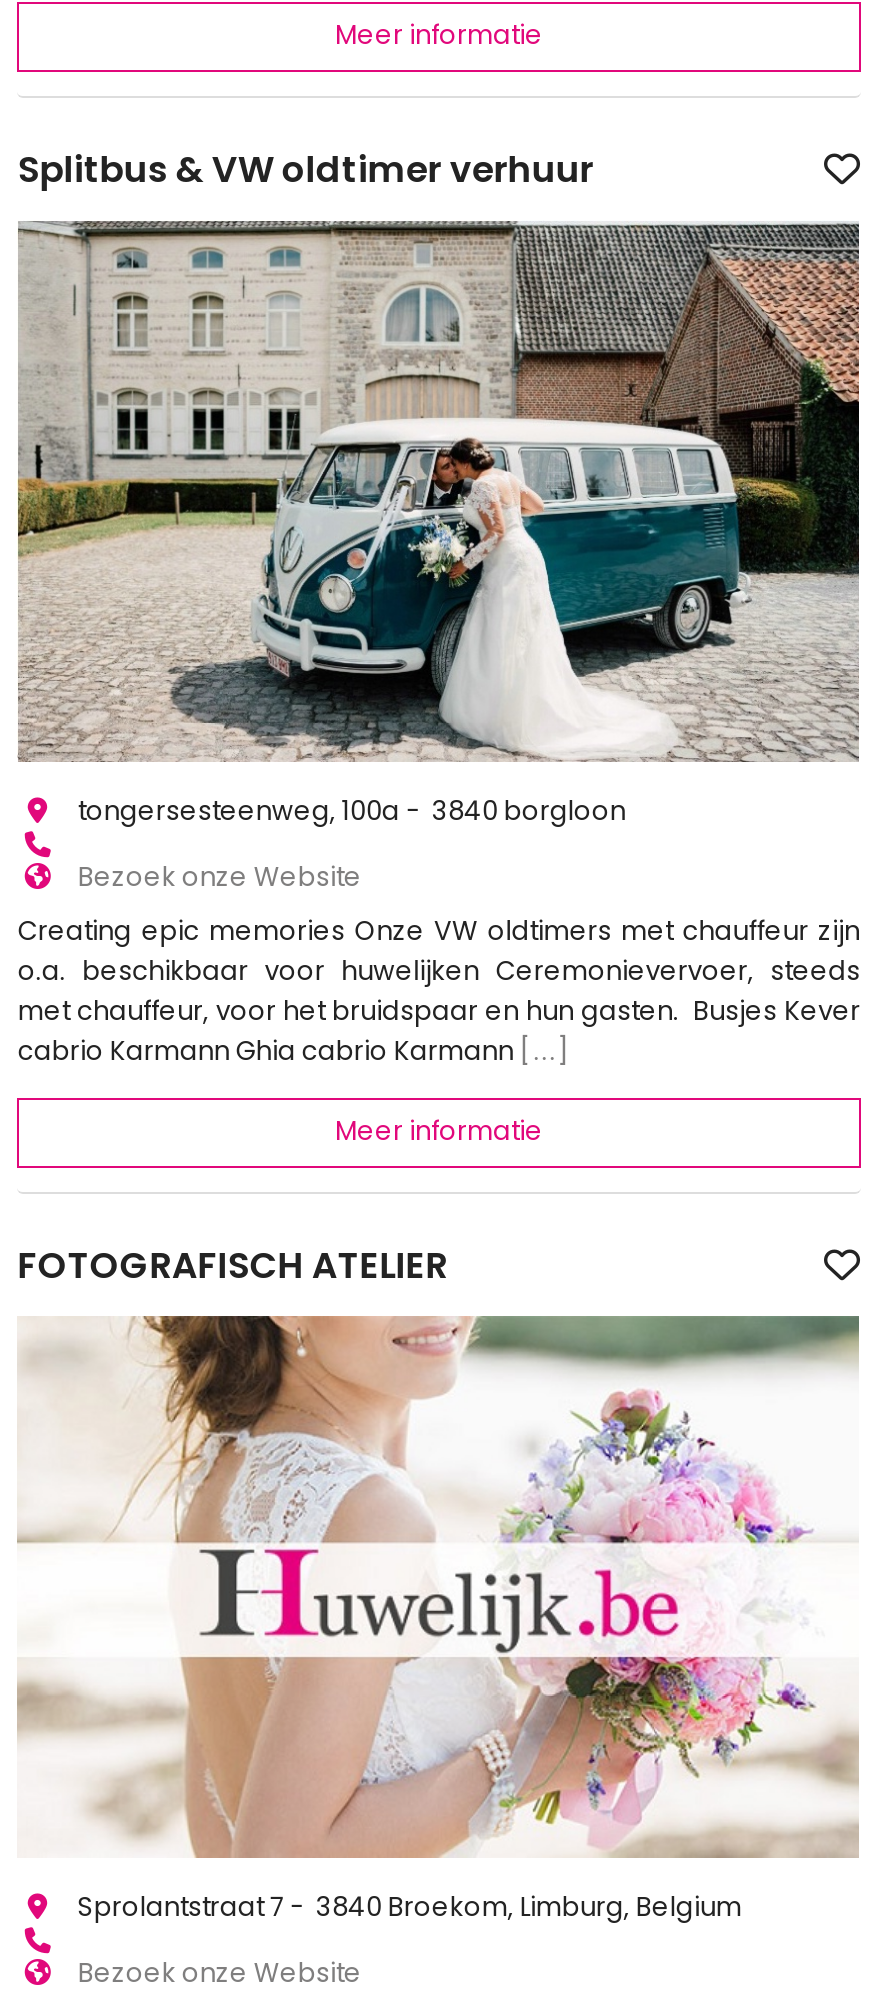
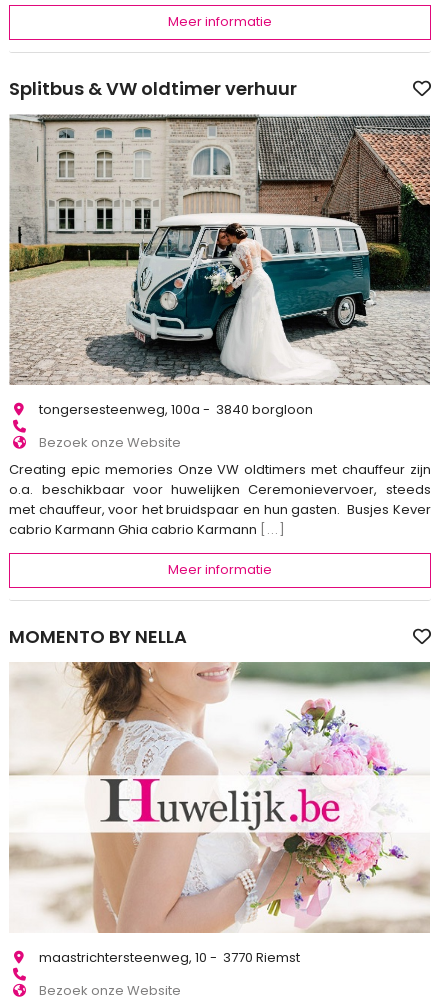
[18,1239,448,1289] FOTOGRAFISCH ATELIER -> [9,624,187,649] MOMENTO BY NELLA
[78,1888,742,1926] Sprolantstraat 7 - 3840 Broekom, Limburg, Belgium -> [39,948,300,967] maastrichtersteenweg, 10 - 3770 Riemst

